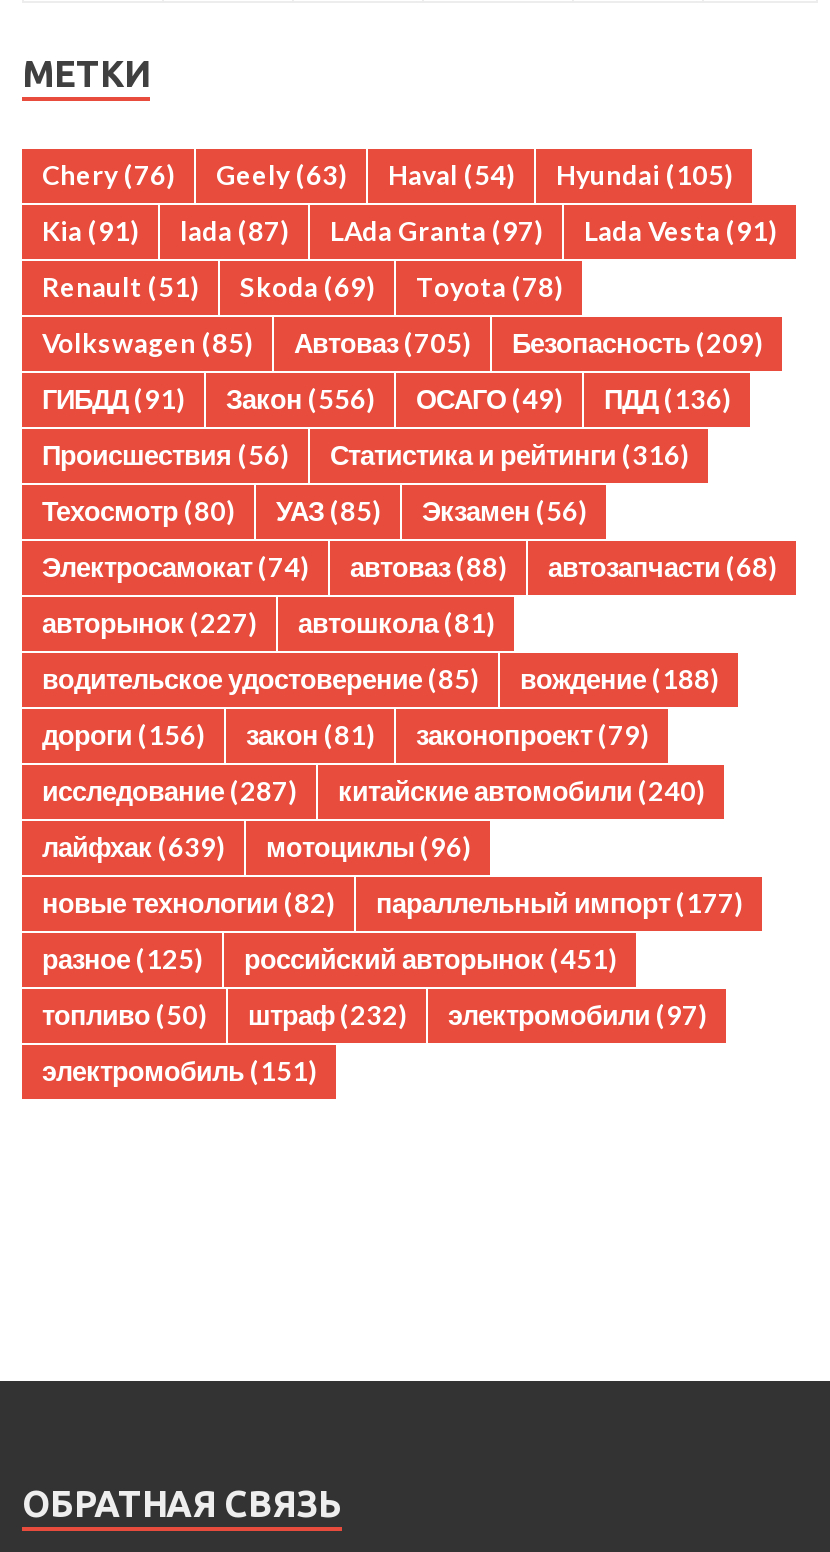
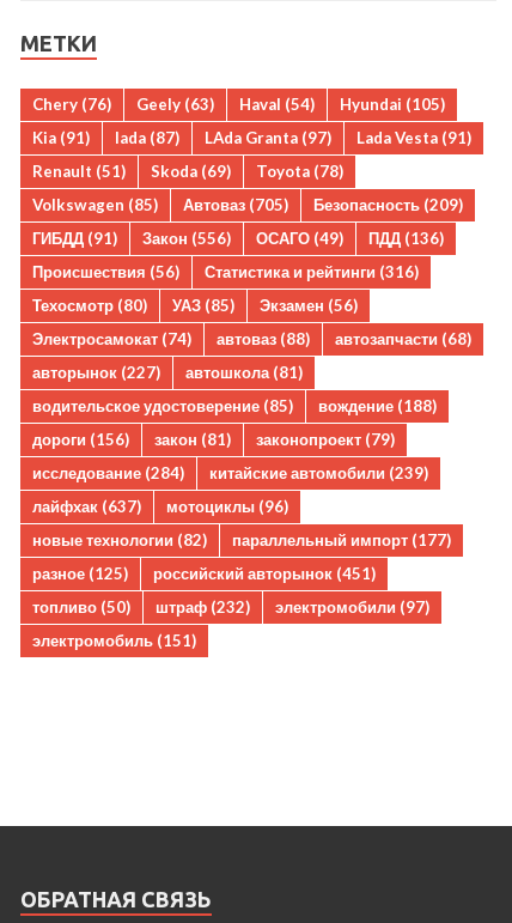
[42,775,296,807] исследование (287) -> [32,464,184,483] исследование (284)
[338,775,704,807] китайские автомобили (240) -> [209,464,428,483] китайские автомобили (239)
[42,831,470,863] лайфхак (639) мотоциклы (96) -> [32,497,288,516] лайфхак (637) мотоциклы (96)

